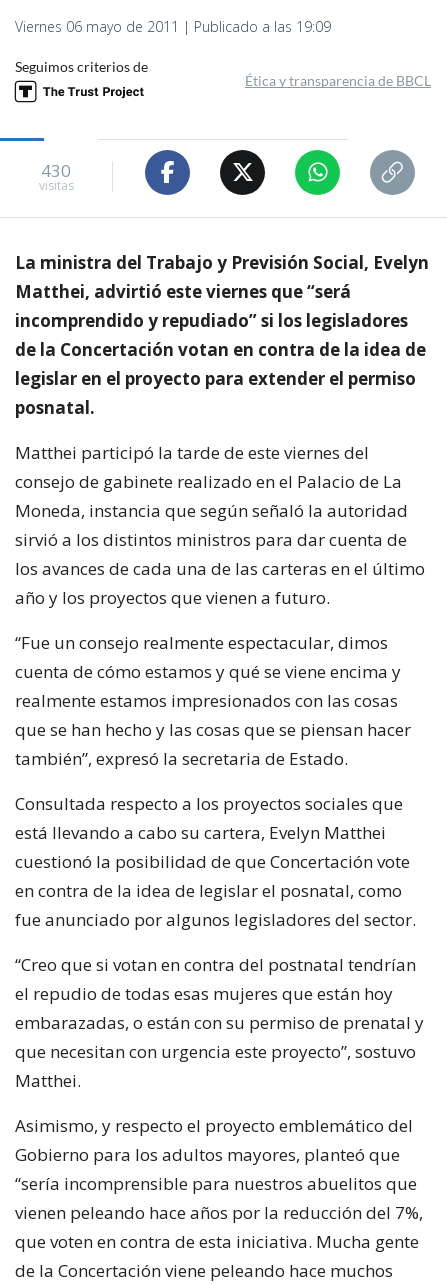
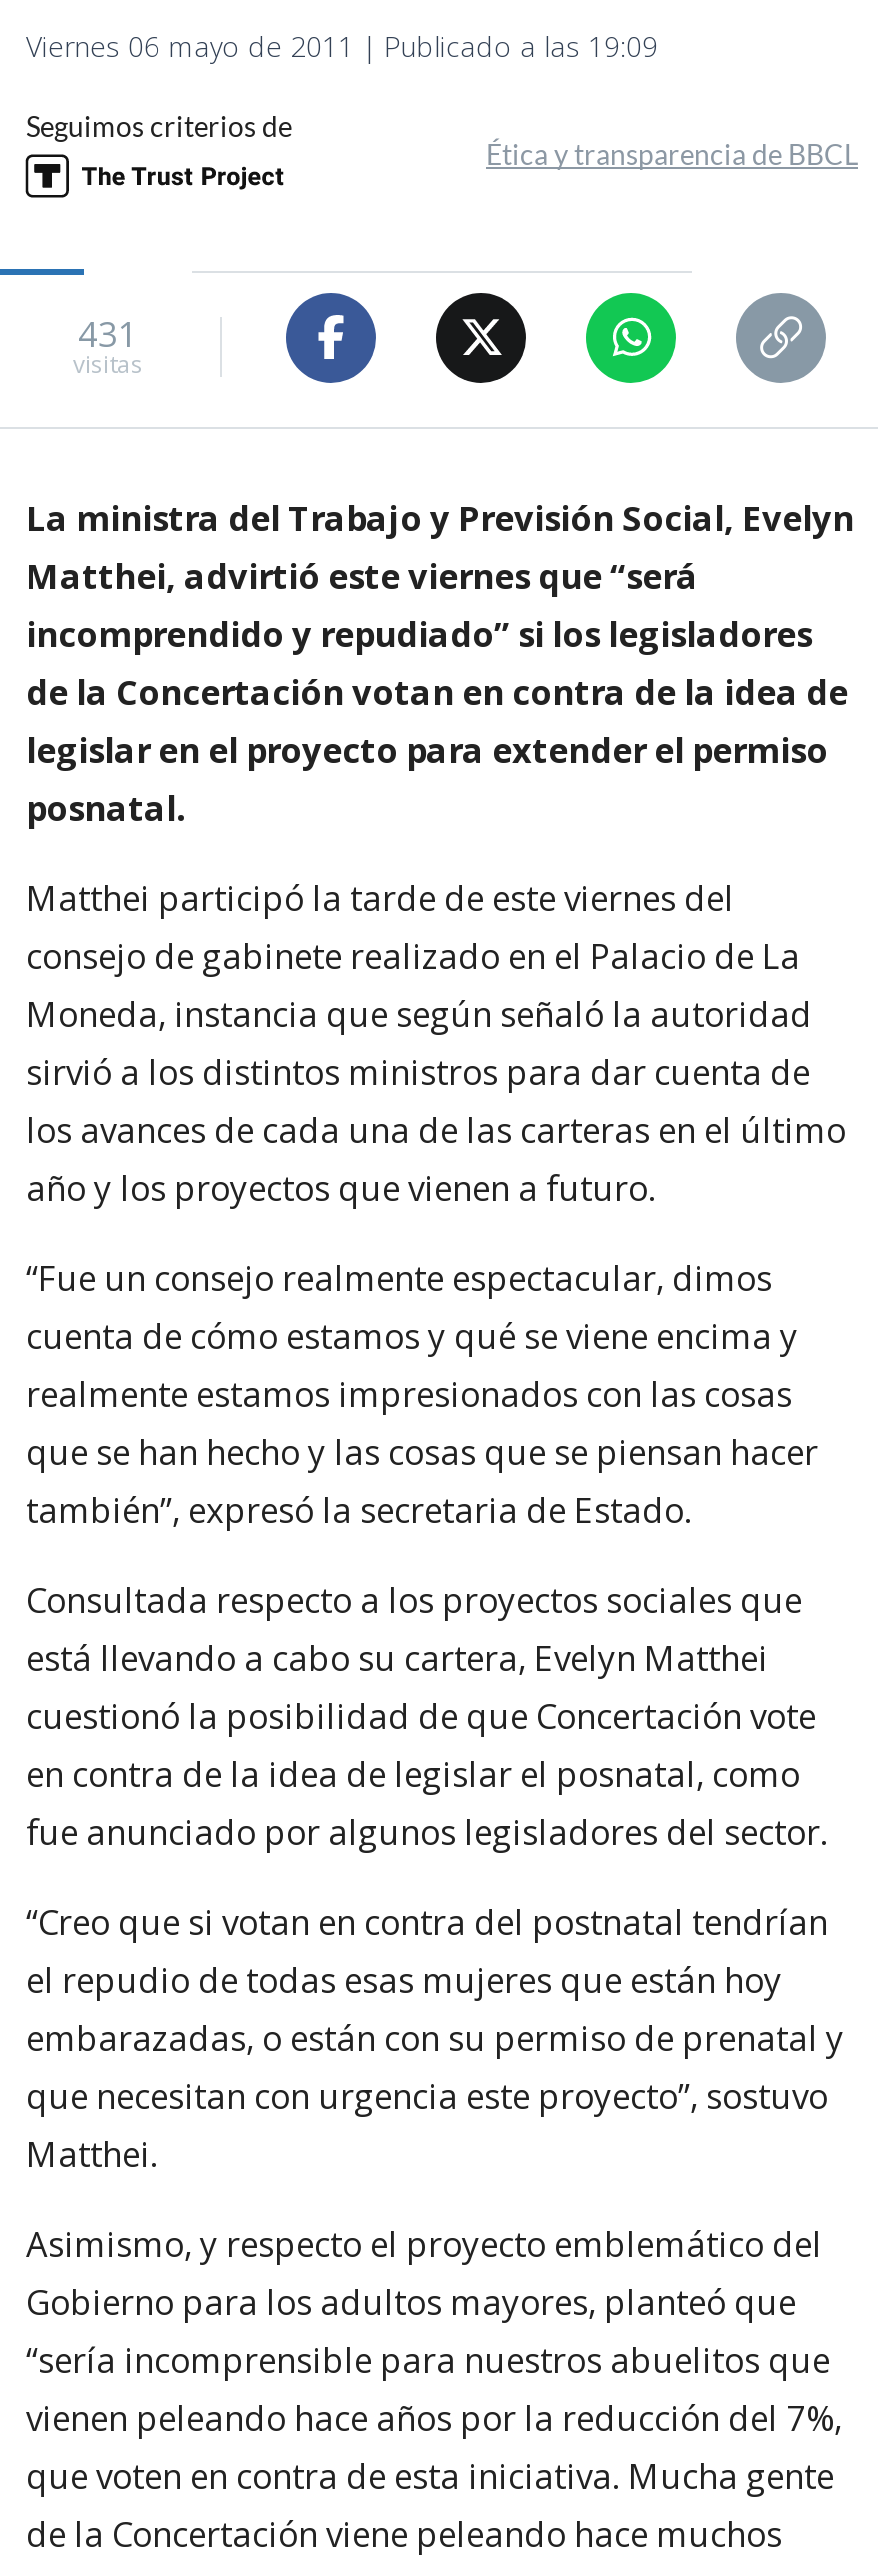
[41,159,71,182] 430 -> [78,312,138,358] 431

